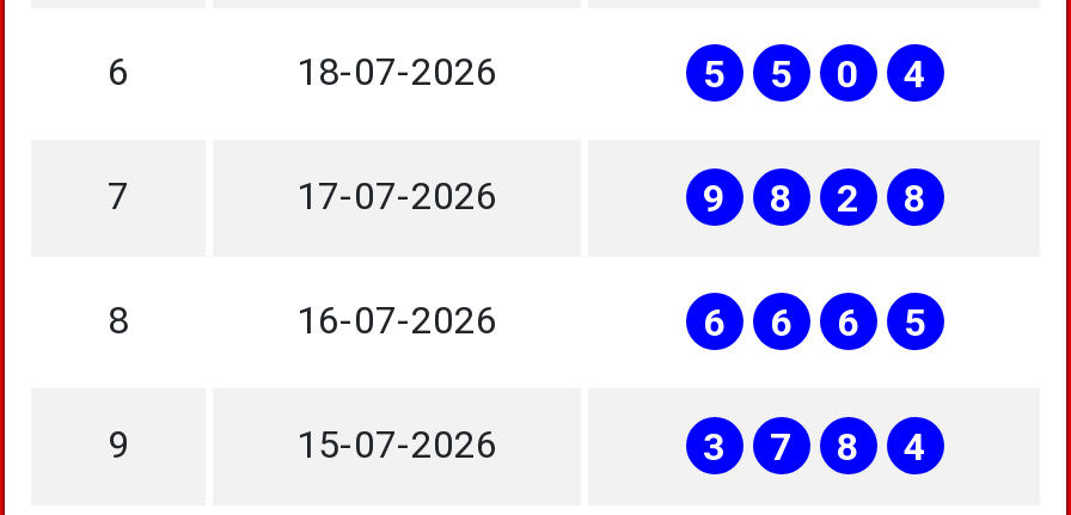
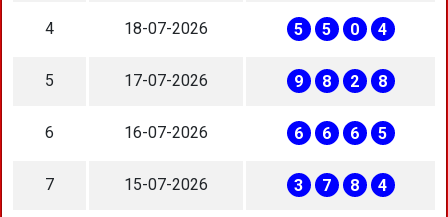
[108,49,129,94] 6 -> [45,19,54,38] 4
[108,173,129,219] 7 -> [45,71,54,90] 5
[108,298,129,343] 8 -> [45,123,54,142] 6
[108,422,129,467] 9 -> [45,175,54,194] 7

